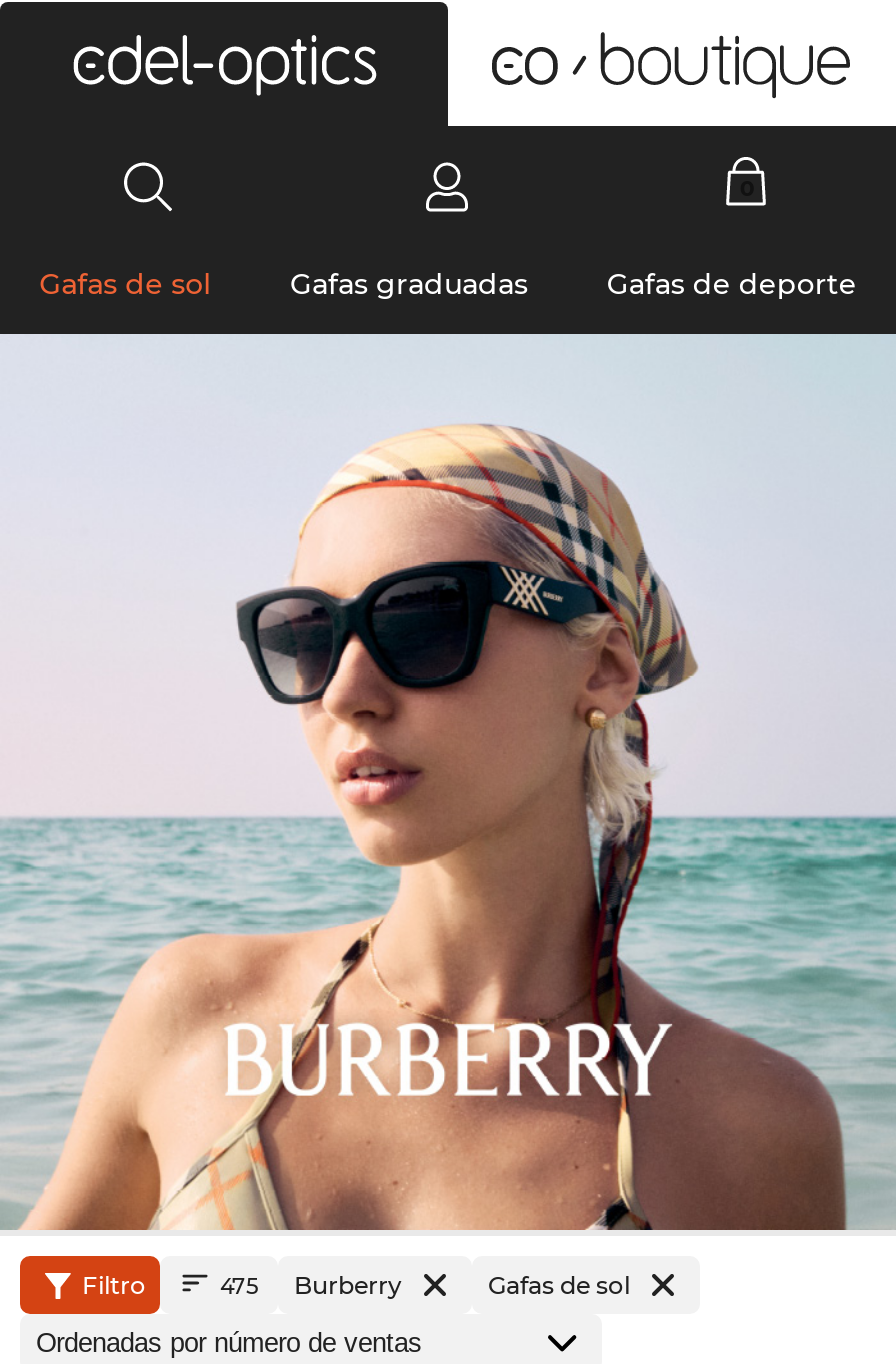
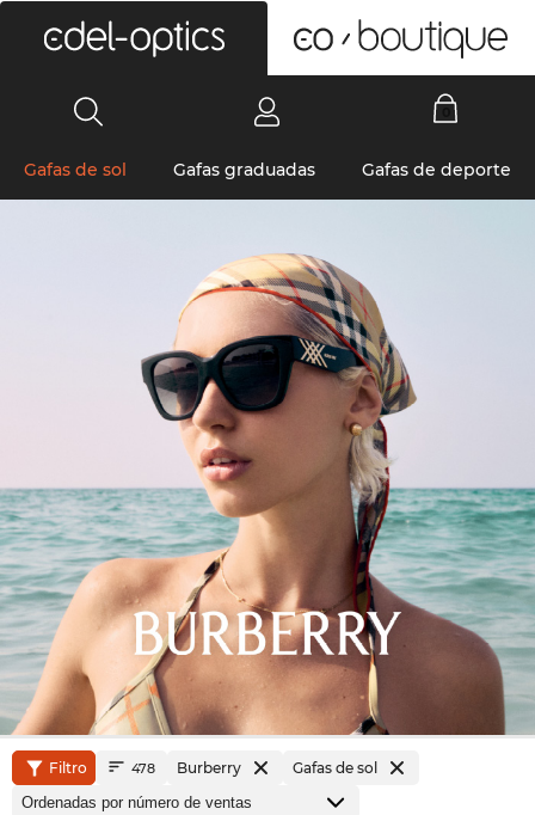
[220,1270,402,1300] 475 Burberry -> [131,759,241,777] 478 Burberry

